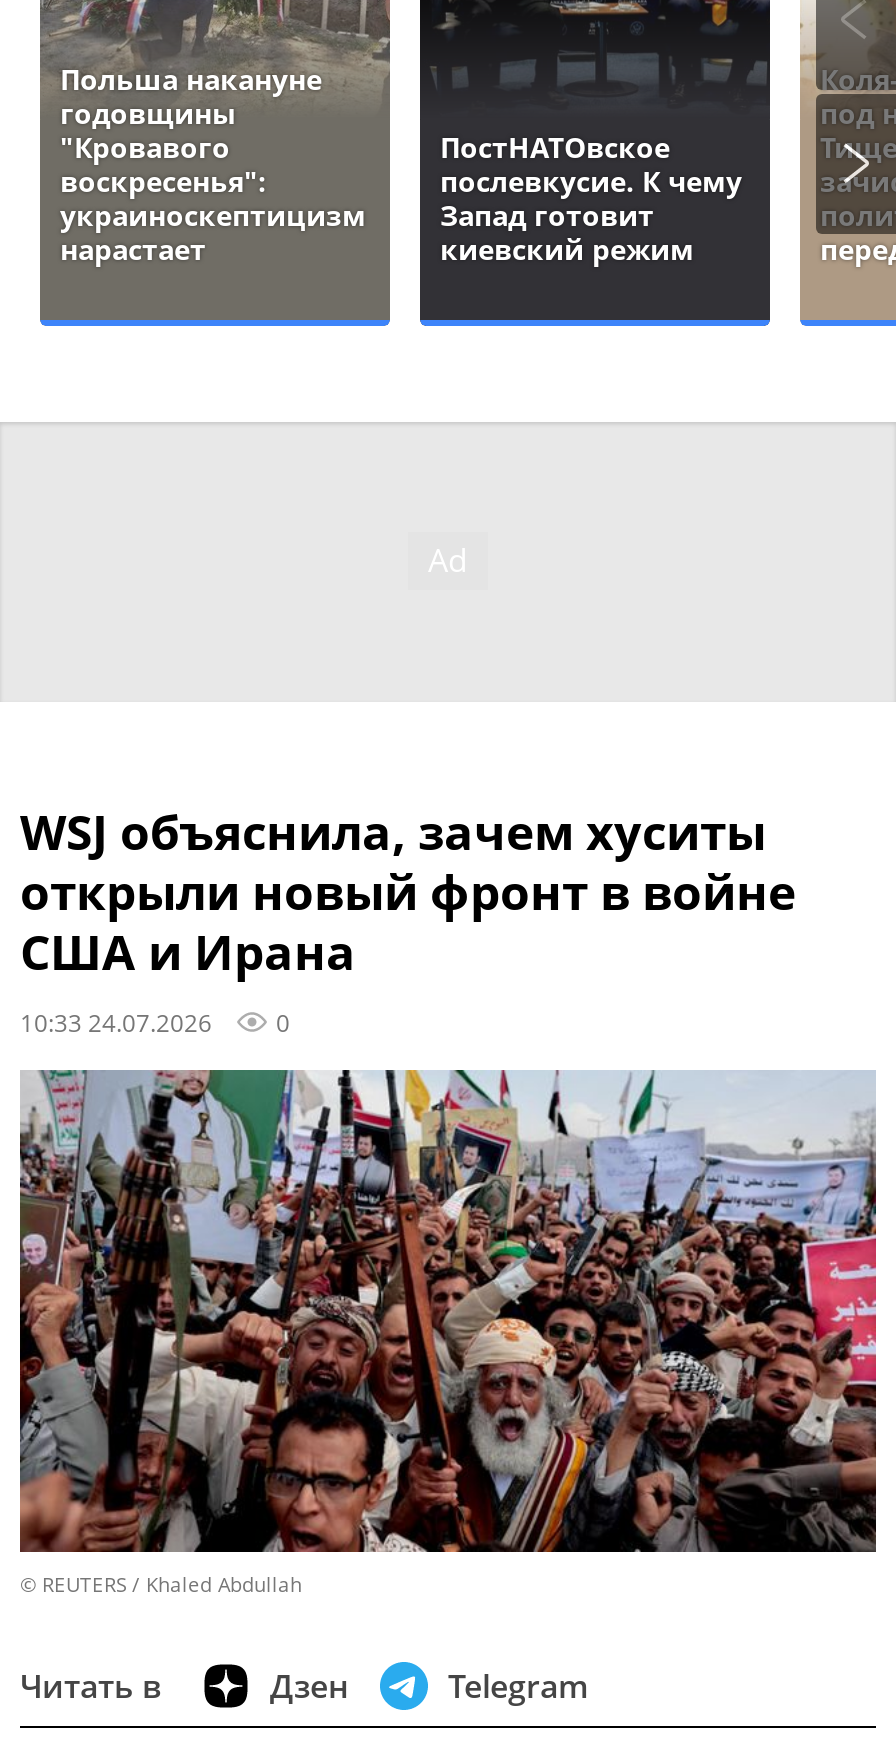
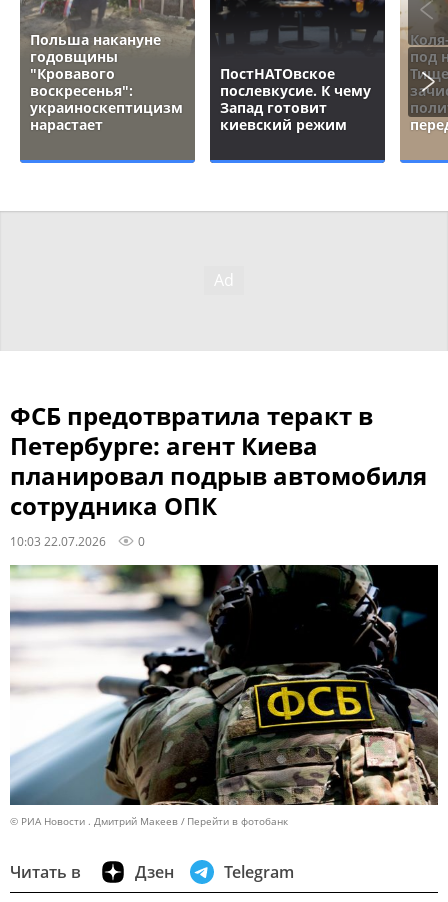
[20,798,796,1038] WSJ объяснила, зачем хуситы | открыли новый фронт в войне | США и Ирана | 10:33 24.07.2026 -> [10,399,427,549] ФСБ предотвратила теракт в | Петербурге: агент Киева | планировал подрыв автомобиля | сотрудника ОПК | 10:03 22.07.2026
[18,1068,878,1598] [image] | © REUTERS / Khaled Abdullah -> [9,564,439,828] [image] | © РИА Новости . Дмитрий Макеев | Перейти в фотобанк

